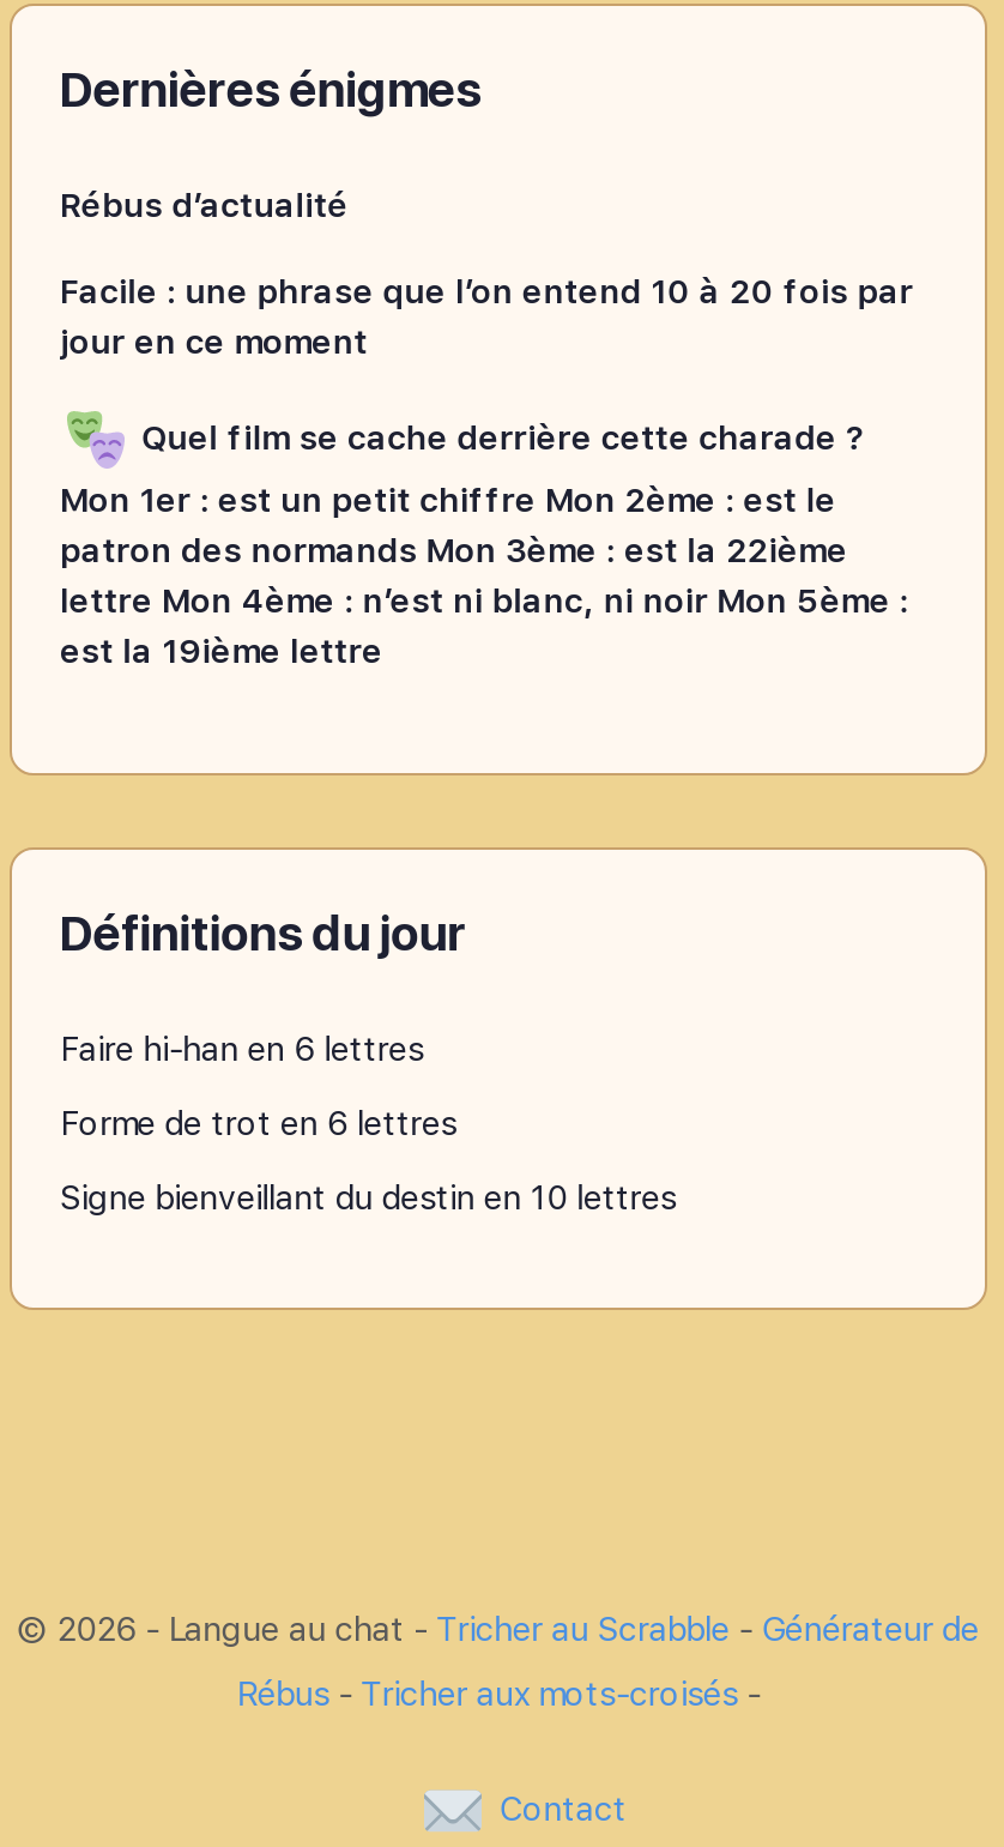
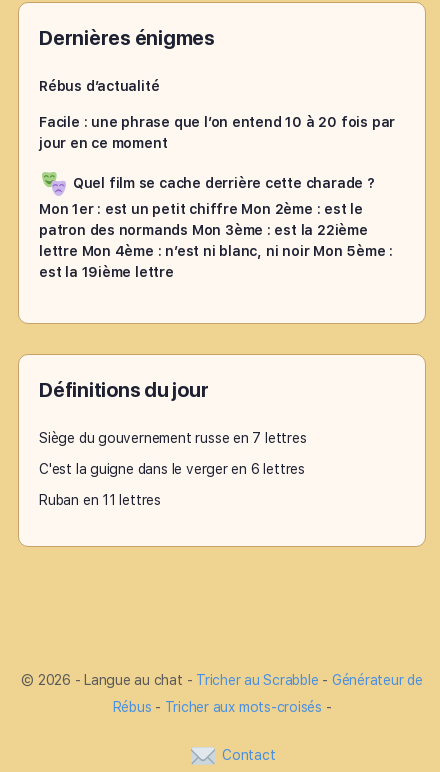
[60,1030,424,1068] Faire hi-han en 6 lettres -> [39,430,307,446] Siège du gouvernement russe en 7 lettres
[60,1104,456,1143] Forme de trot en 6 lettres -> [39,461,305,477] C'est la guigne dans le verger en 6 lettres
[60,1179,676,1217] Signe bienveillant du destin en 10 lettres -> [39,492,161,508] Ruban en 11 lettres

